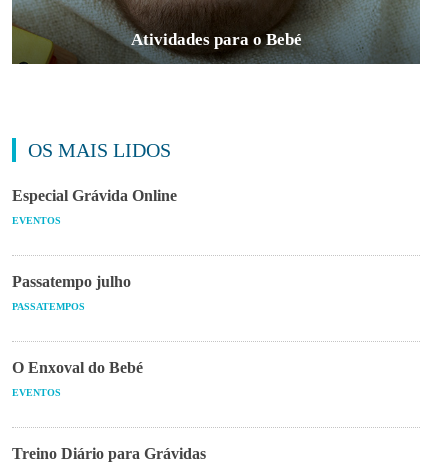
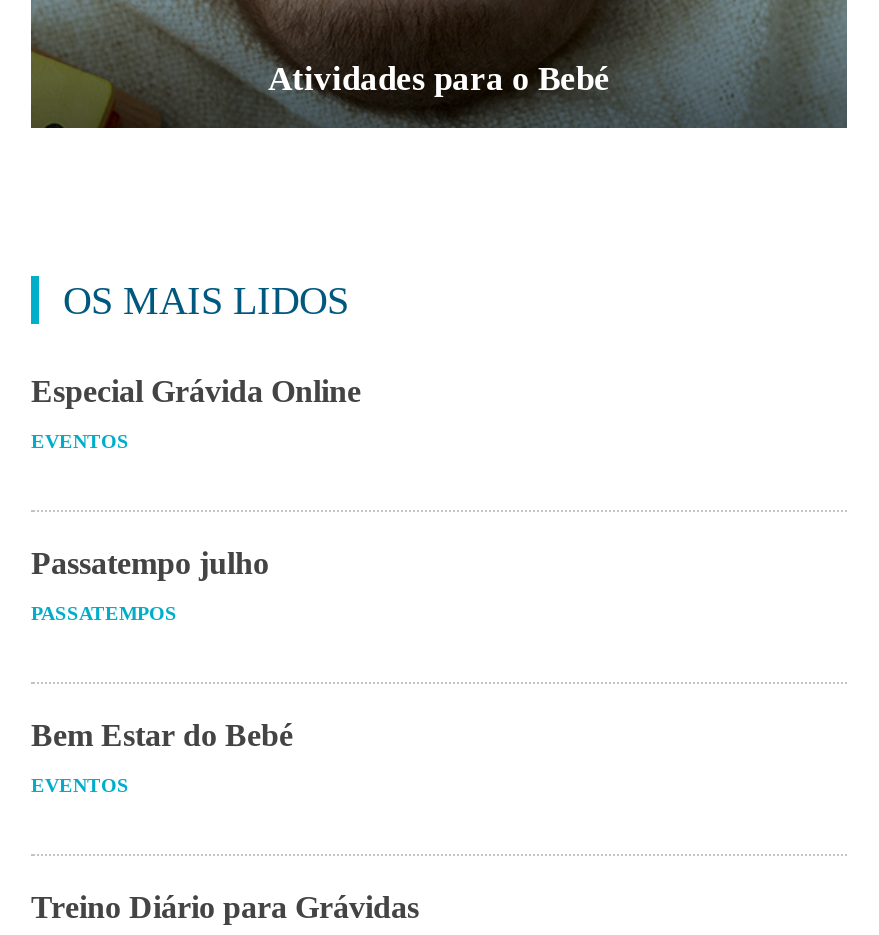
[12,359,143,376] O Enxoval do Bebé -> [31,718,293,752] Bem Estar do Bebé

